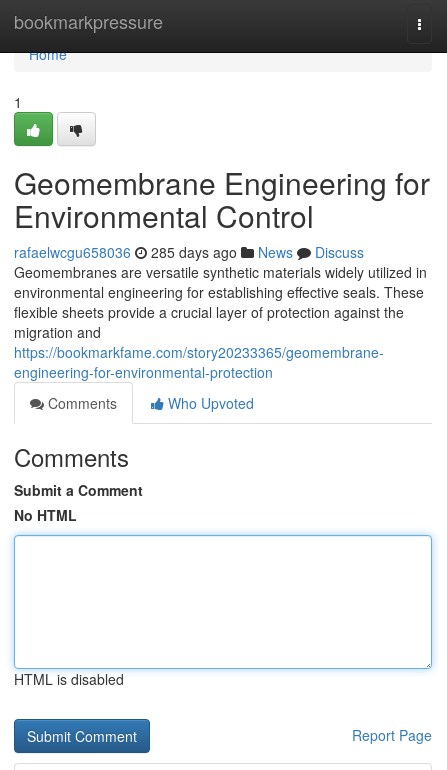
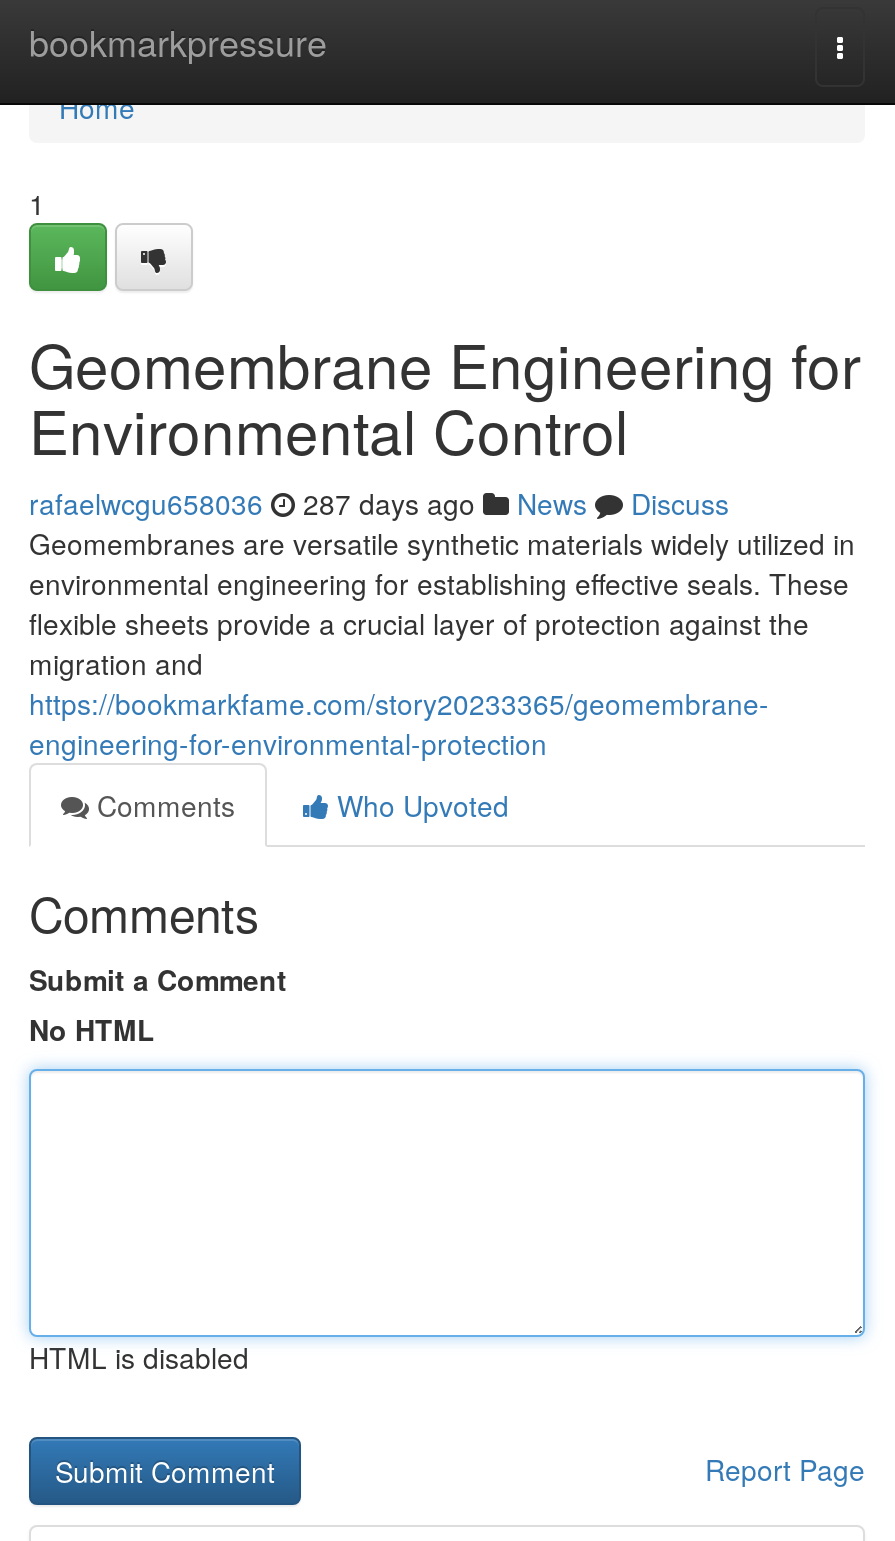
[14,242,364,262] rafaelwcgu658036 285 days ago News Discuss -> [29,483,729,523] rafaelwcgu658036 287 days ago News Discuss

